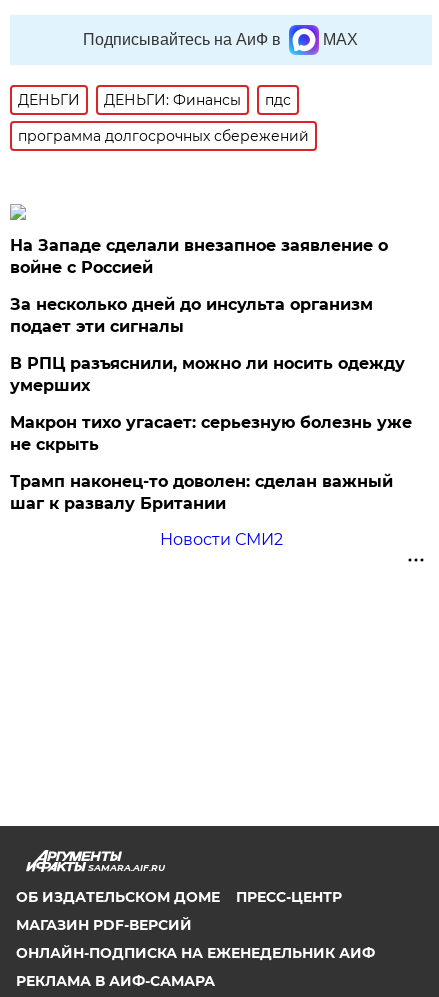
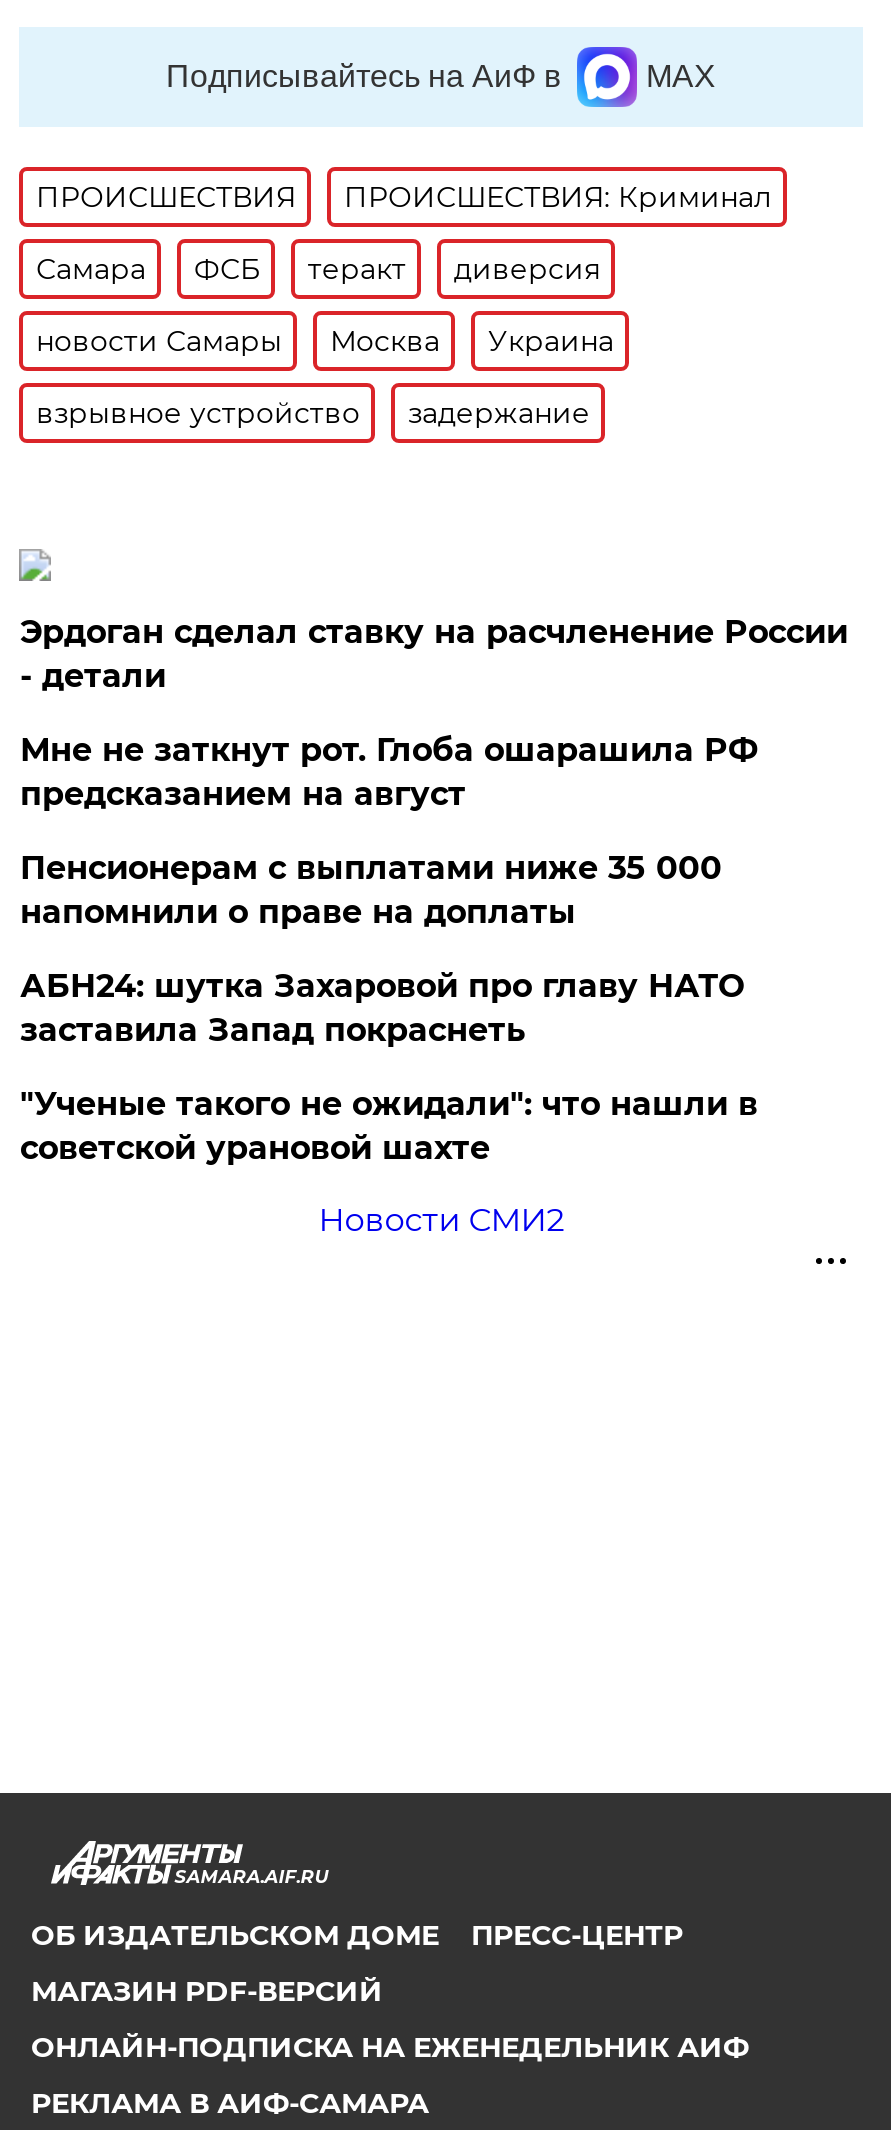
[18,91,309,145] ДЕНЬГИ | ДЕНЬГИ: Финансы | пдс | программа долгосрочных сбережений -> [36,179,772,431] ПРОИСШЕСТВИЯ | ПРОИСШЕСТВИЯ: Криминал | Самара | ФСБ | теракт | диверсия | новости Самары | Москва | Украина | взрывное устройство | задержание
[10,236,412,513] На Западе сделали внезапное заявление о | войне с Россией | За несколько дней до инсульта организм | подает эти сигналы | В РПЦ разъяснили, можно ли носить одежду | умерших | Макрон тихо угасает: серьезную болезнь уже | не скрыть | Трамп наконец-то доволен: сделан важный | шаг к развалу Британии -> [20,613,848,1167] Эрдоган сделал ставку на расчленение России | - детали | Мне не заткнут рот. Глоба ошарашила РФ | предсказанием на август | Пенсионерам с выплатами ниже 35 000 | напомнили о праве на доплаты | АБН24: шутка Захаровой про главу НАТО | заставила Запад покраснеть | "Ученые такого не ожидали": что нашли в | советской урановой шахте

